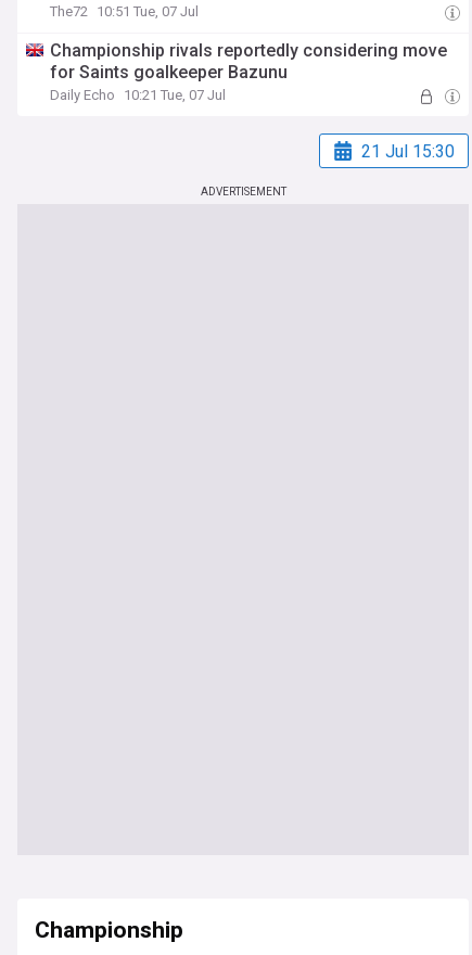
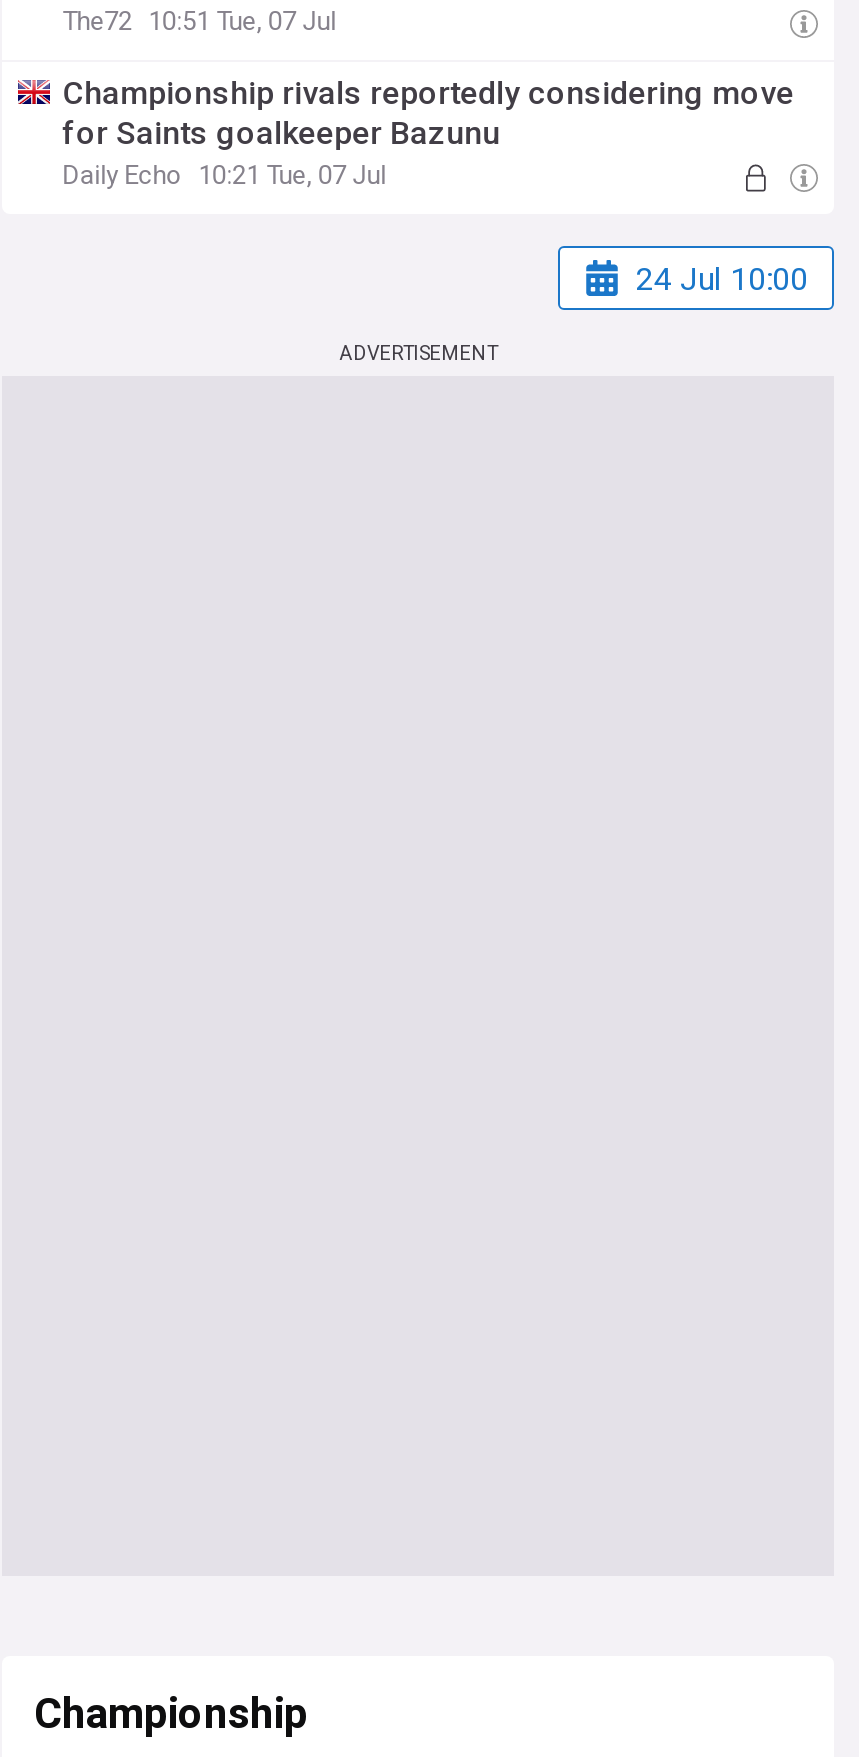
[361,141,455,161] 21 Jul 15:30 -> [636,259,808,297] 24 Jul 10:00

